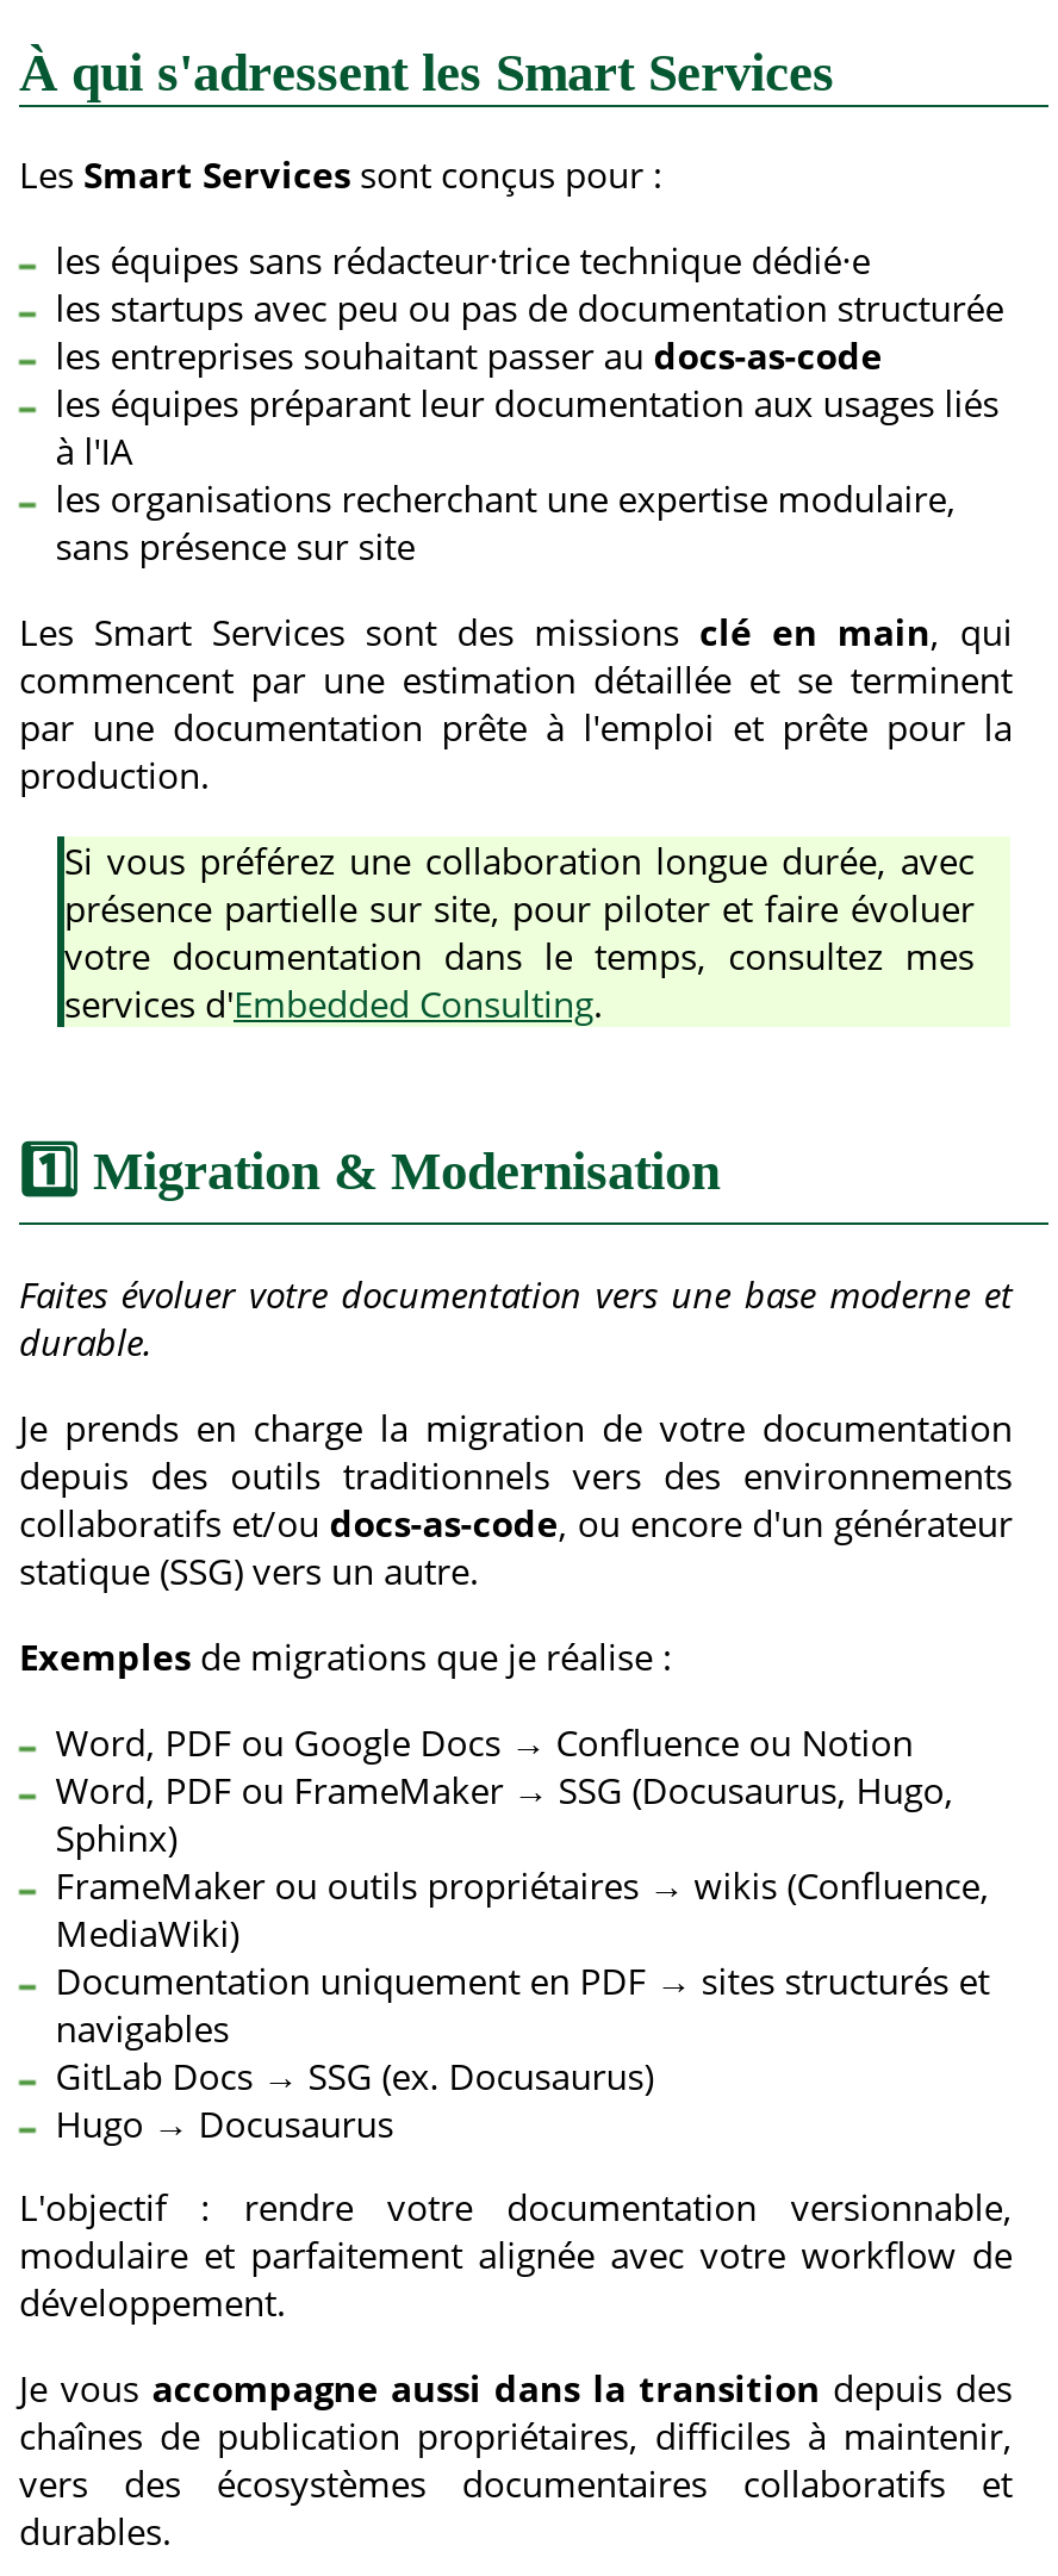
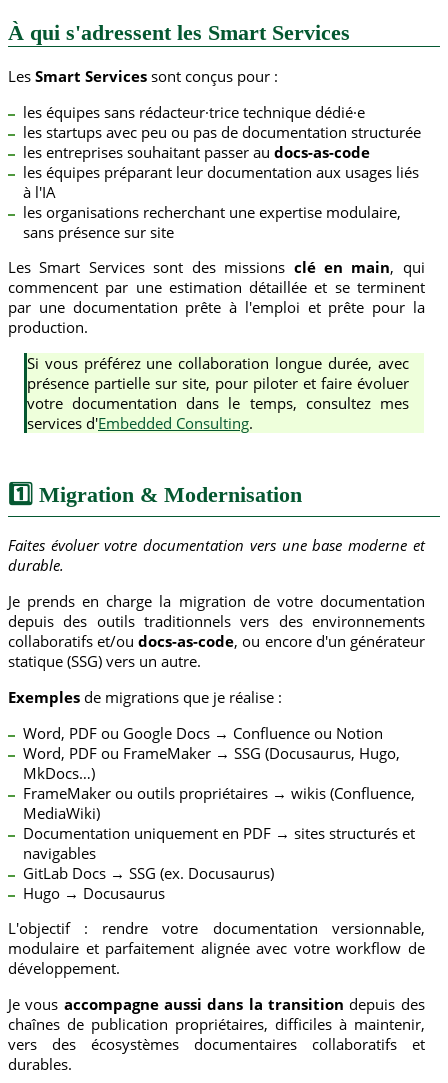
[55,1813,177,1860] Sphinx) -> [23,763,95,783] MkDocs…)

